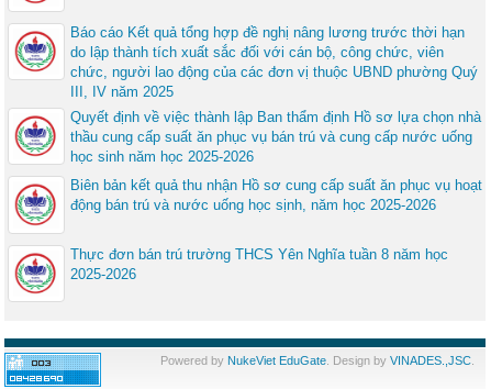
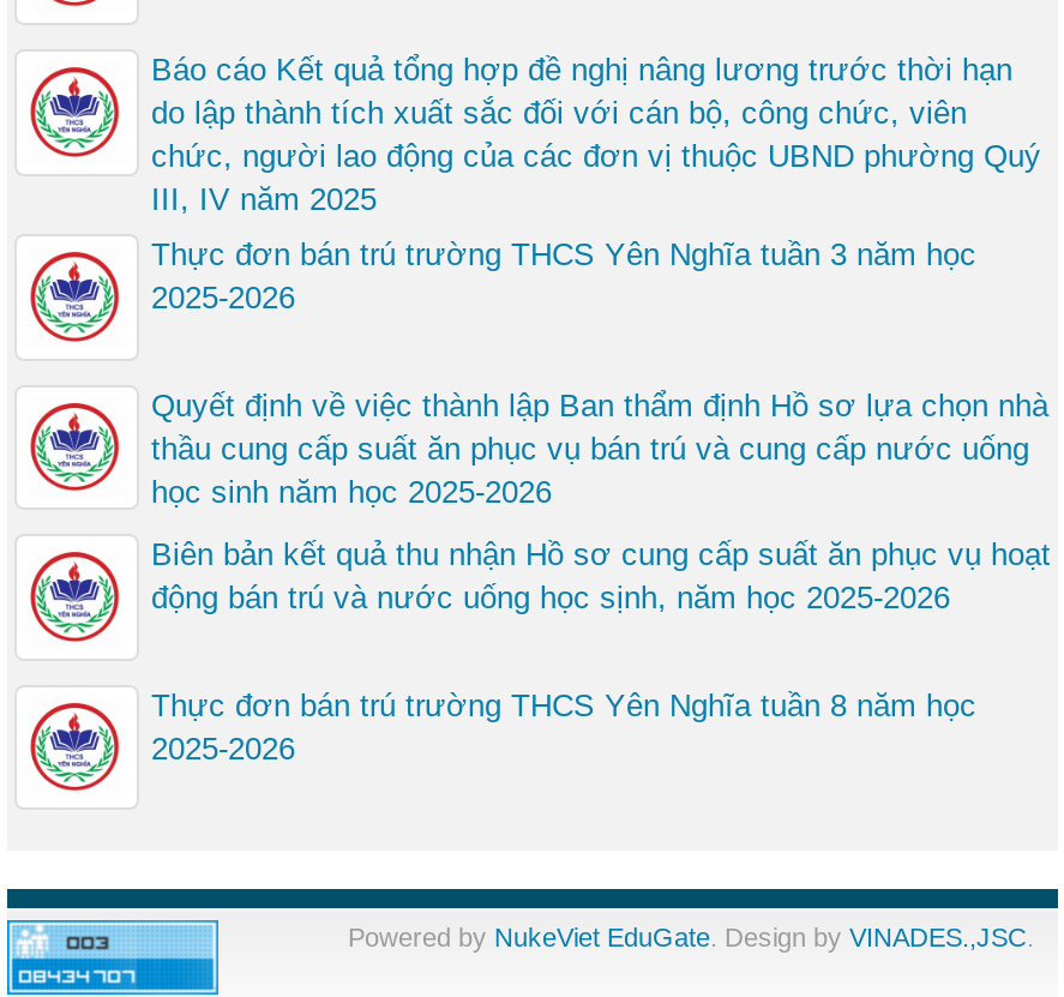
none -> [151,237,976,316] Thực đơn bán trú trường THCS Yên Nghĩa tuần 3 năm học | 2025-2026

